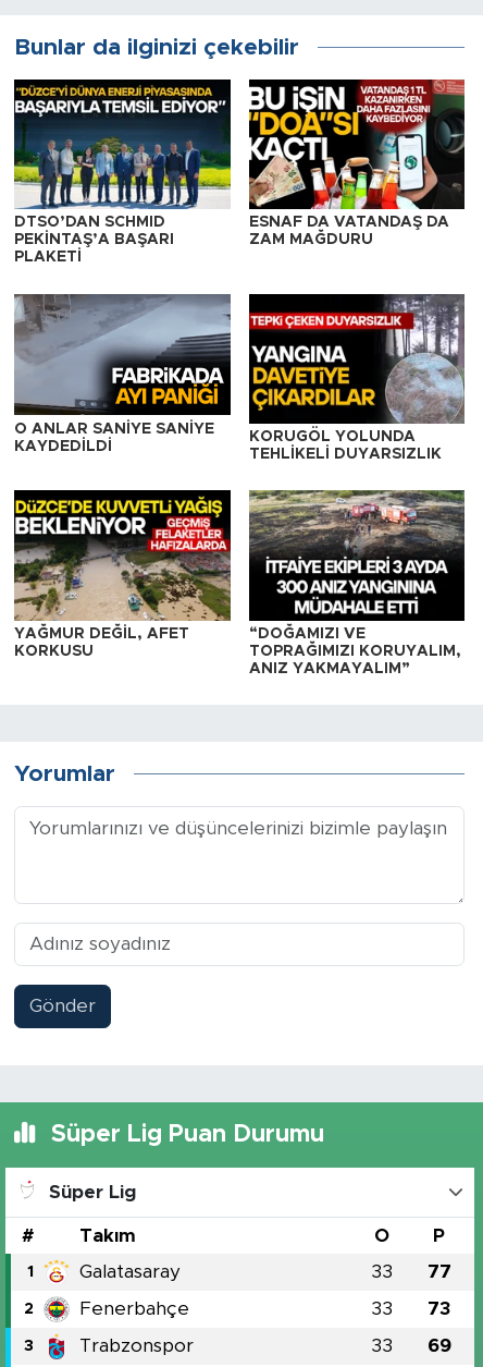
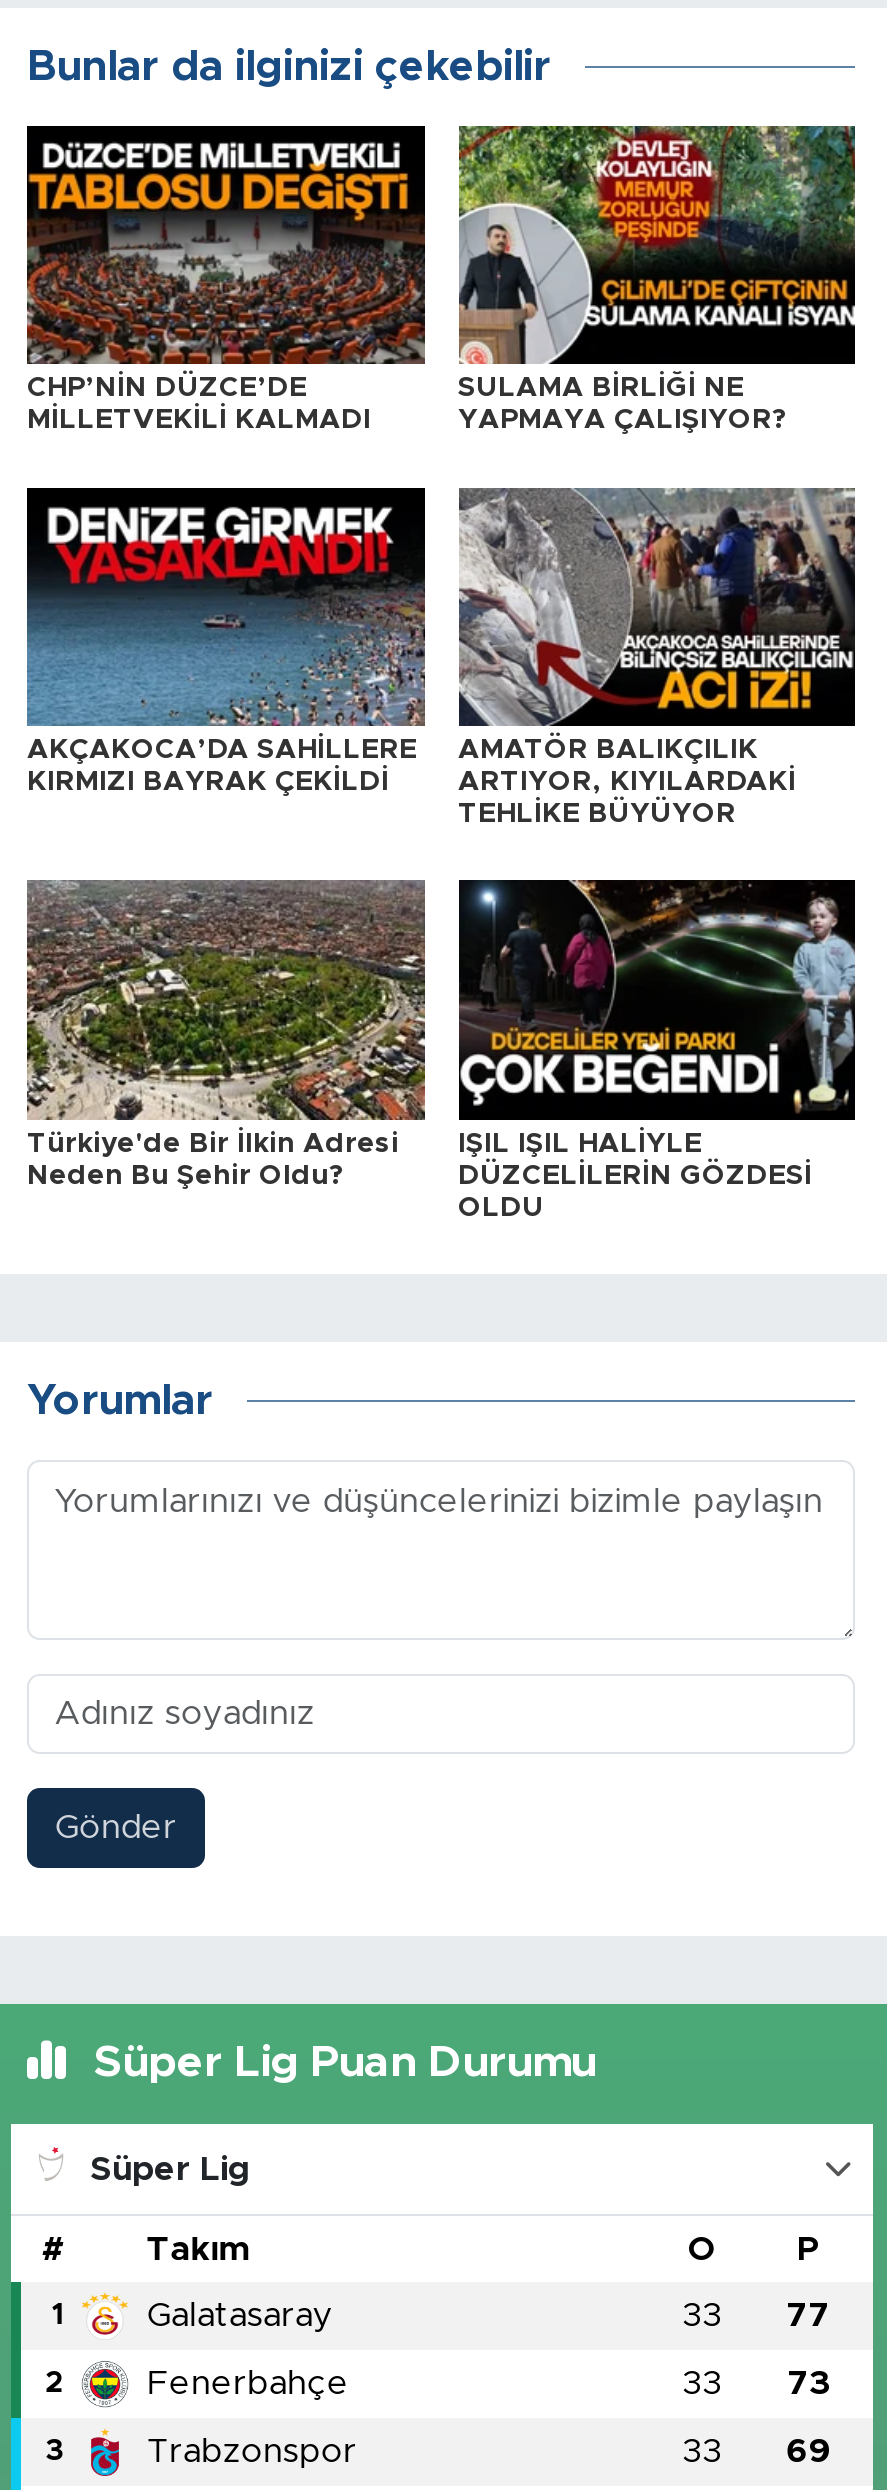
[248,78,466,247] [image] | ESNAF DA VATANDAŞ DA | ZAM MAĞDURU -> [457,124,857,434] [image] | SULAMA BİRLİĞİ NE | YAPMAYA ÇALIŞIYOR?
[14,85,232,265] [image] | DTSO’DAN SCHMID | PEKİNTAŞ’A BAŞARI | PLAKETİ -> [25,138,427,434] [image] | CHP’NİN DÜZCE’DE | MİLLETVEKİLİ KALMADI
[14,277,232,454] [image] | O ANLAR SANİYE SANİYE | KAYDEDİLDİ -> [25,486,427,796] [image] | AKÇAKOCA’DA SAHİLLERE | KIRMIZI BAYRAK ÇEKİLDİ
[248,277,466,462] [image] | KORUGÖL YOLUNDA | TEHLİKELİ DUYARSIZLIK -> [457,486,857,828] [image] | AMATÖR BALIKÇILIK | ARTIYOR, KIYILARDAKİ | TEHLİKE BÜYÜYOR
[14,489,232,659] [image] | YAĞMUR DEĞİL, AFET | KORKUSU -> [25,878,427,1190] [image] | Türkiye'de Bir İlkin Adresi | Neden Bu Şehir Oldu?
[248,489,466,676] [image] | “DOĞAMIZI VE | TOPRAĞIMIZI KORUYALIM, | ANIZ YAKMAYALIM” -> [457,878,857,1222] [image] | IŞIL IŞIL HALİYLE | DÜZCELİLERİN GÖZDESİ | OLDU

